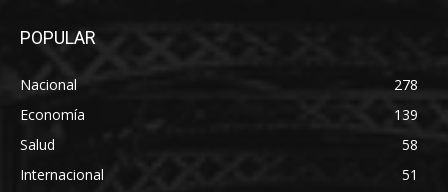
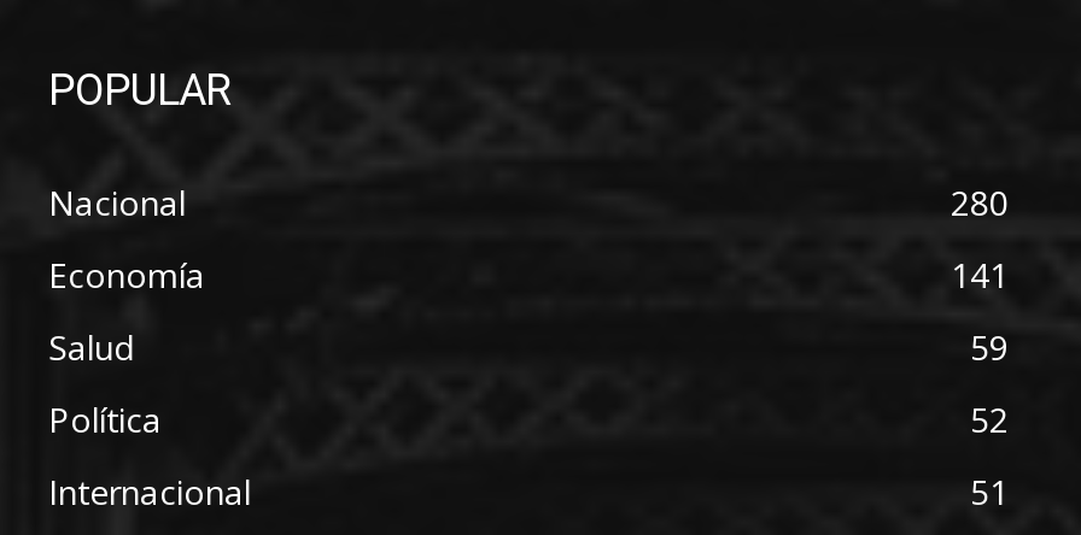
[394,75,418,94] 278 -> [951,180,1009,226] 280
[394,105,418,124] 139 -> [951,252,1009,298] 141
[402,135,418,154] 58 -> [48,325,1009,443] 59 | Política | 52

